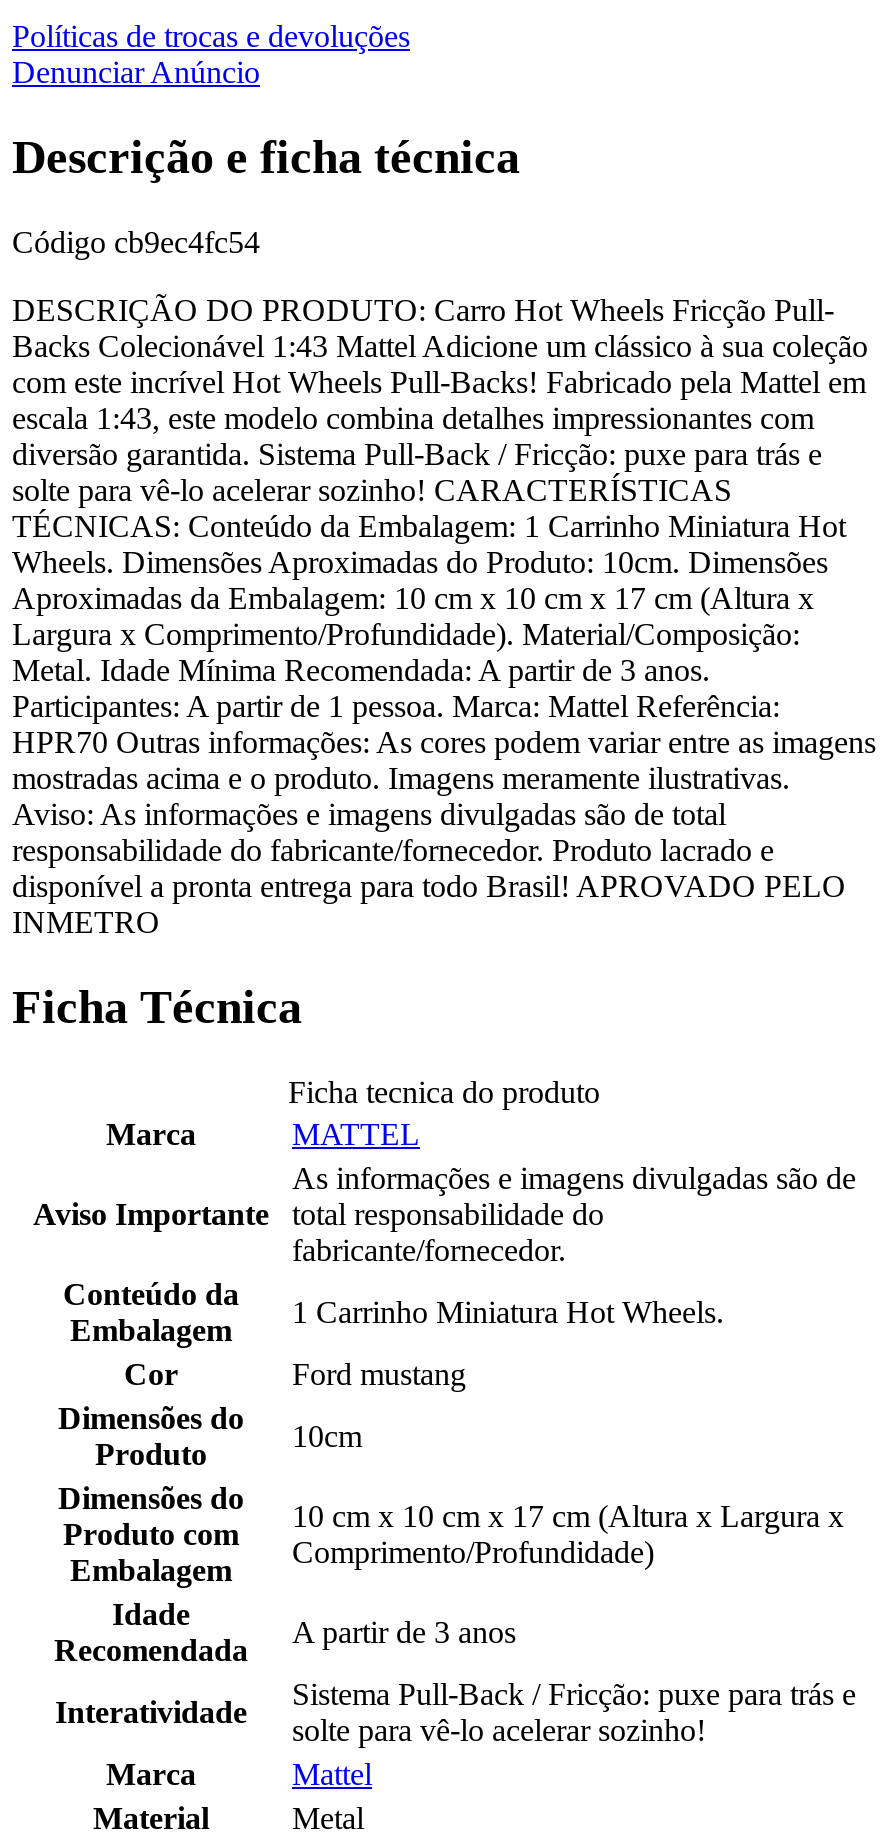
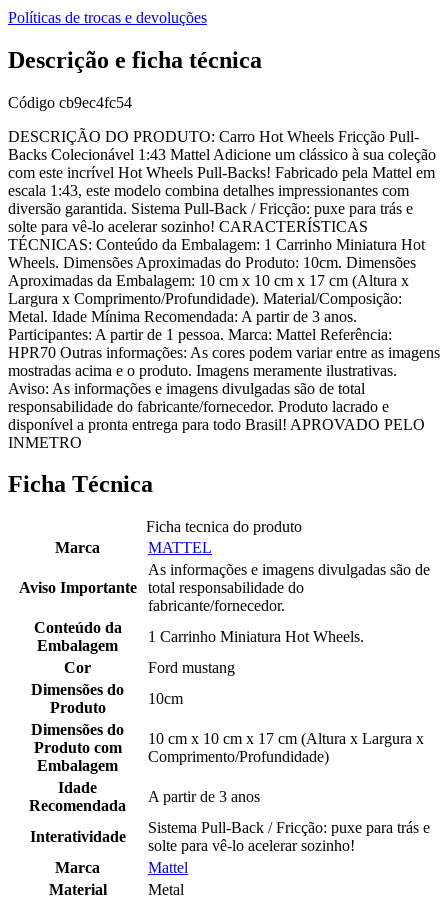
[12,55,260,89] Denunciar Anúncio -> none

